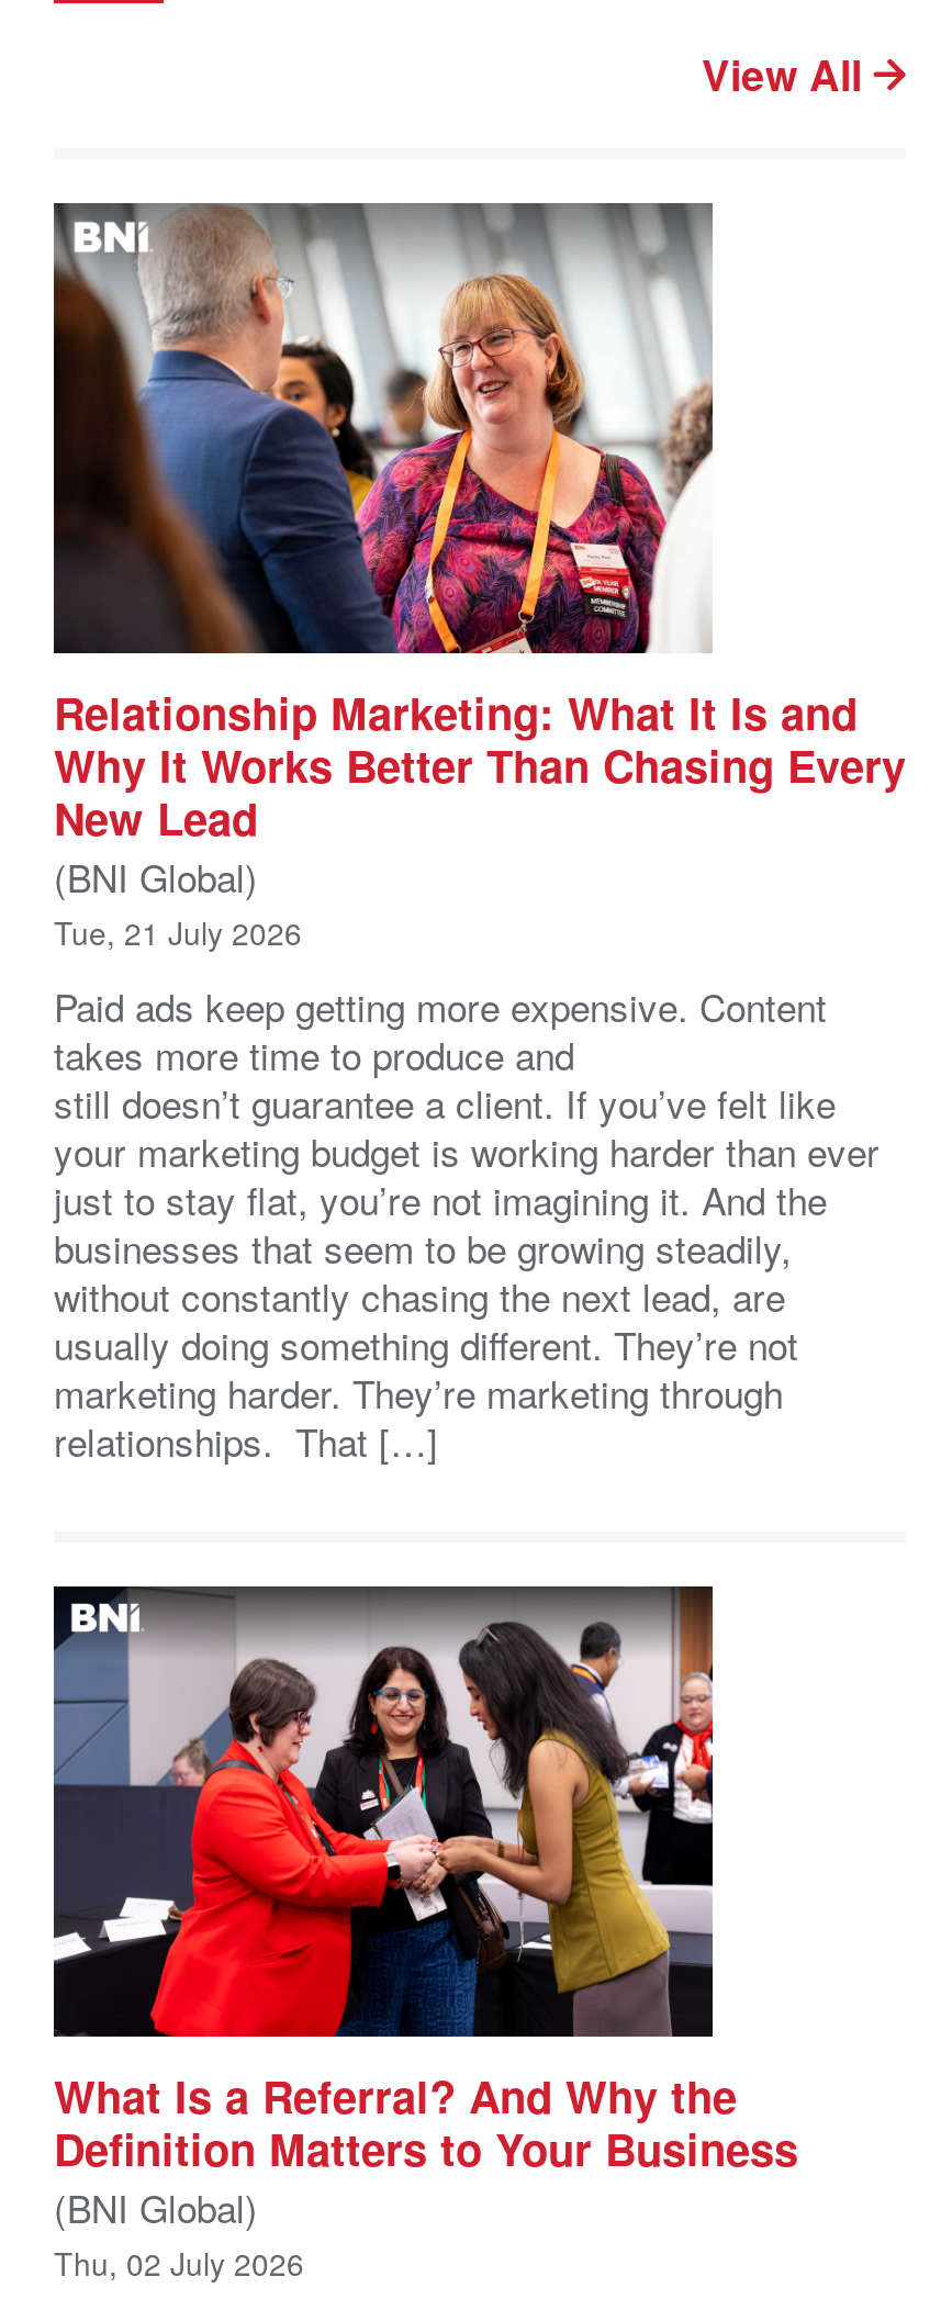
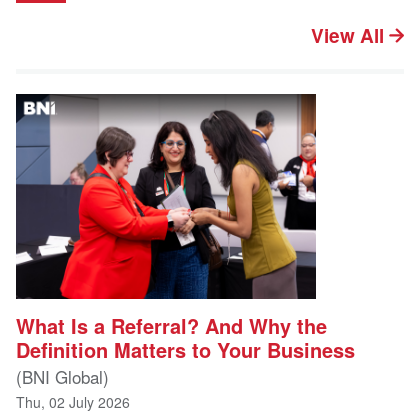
[52,203,906,1468] [image] | Relationship Marketing: What It Is and | Why It Works Better Than Chasing Every | New Lead | (BNI Global) | Tue, 21 July 2026 | Paid ads keep getting more expensive. Content | takes more time to produce and | still doesn’t guarantee a client. If you’ve felt like | your marketing budget is working harder than ever | just to stay flat, you’re not imagining it. And the | businesses that seem to be growing steadily, | without constantly chasing the next lead, are | usually doing something different. They’re not | marketing harder. They’re marketing through | relationships. That […] -> none

